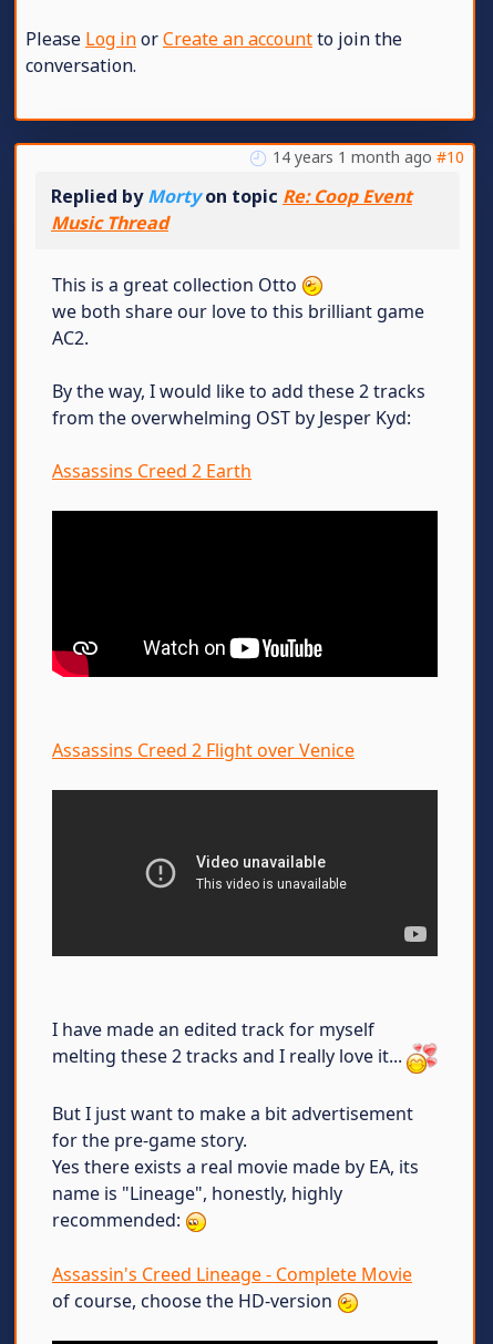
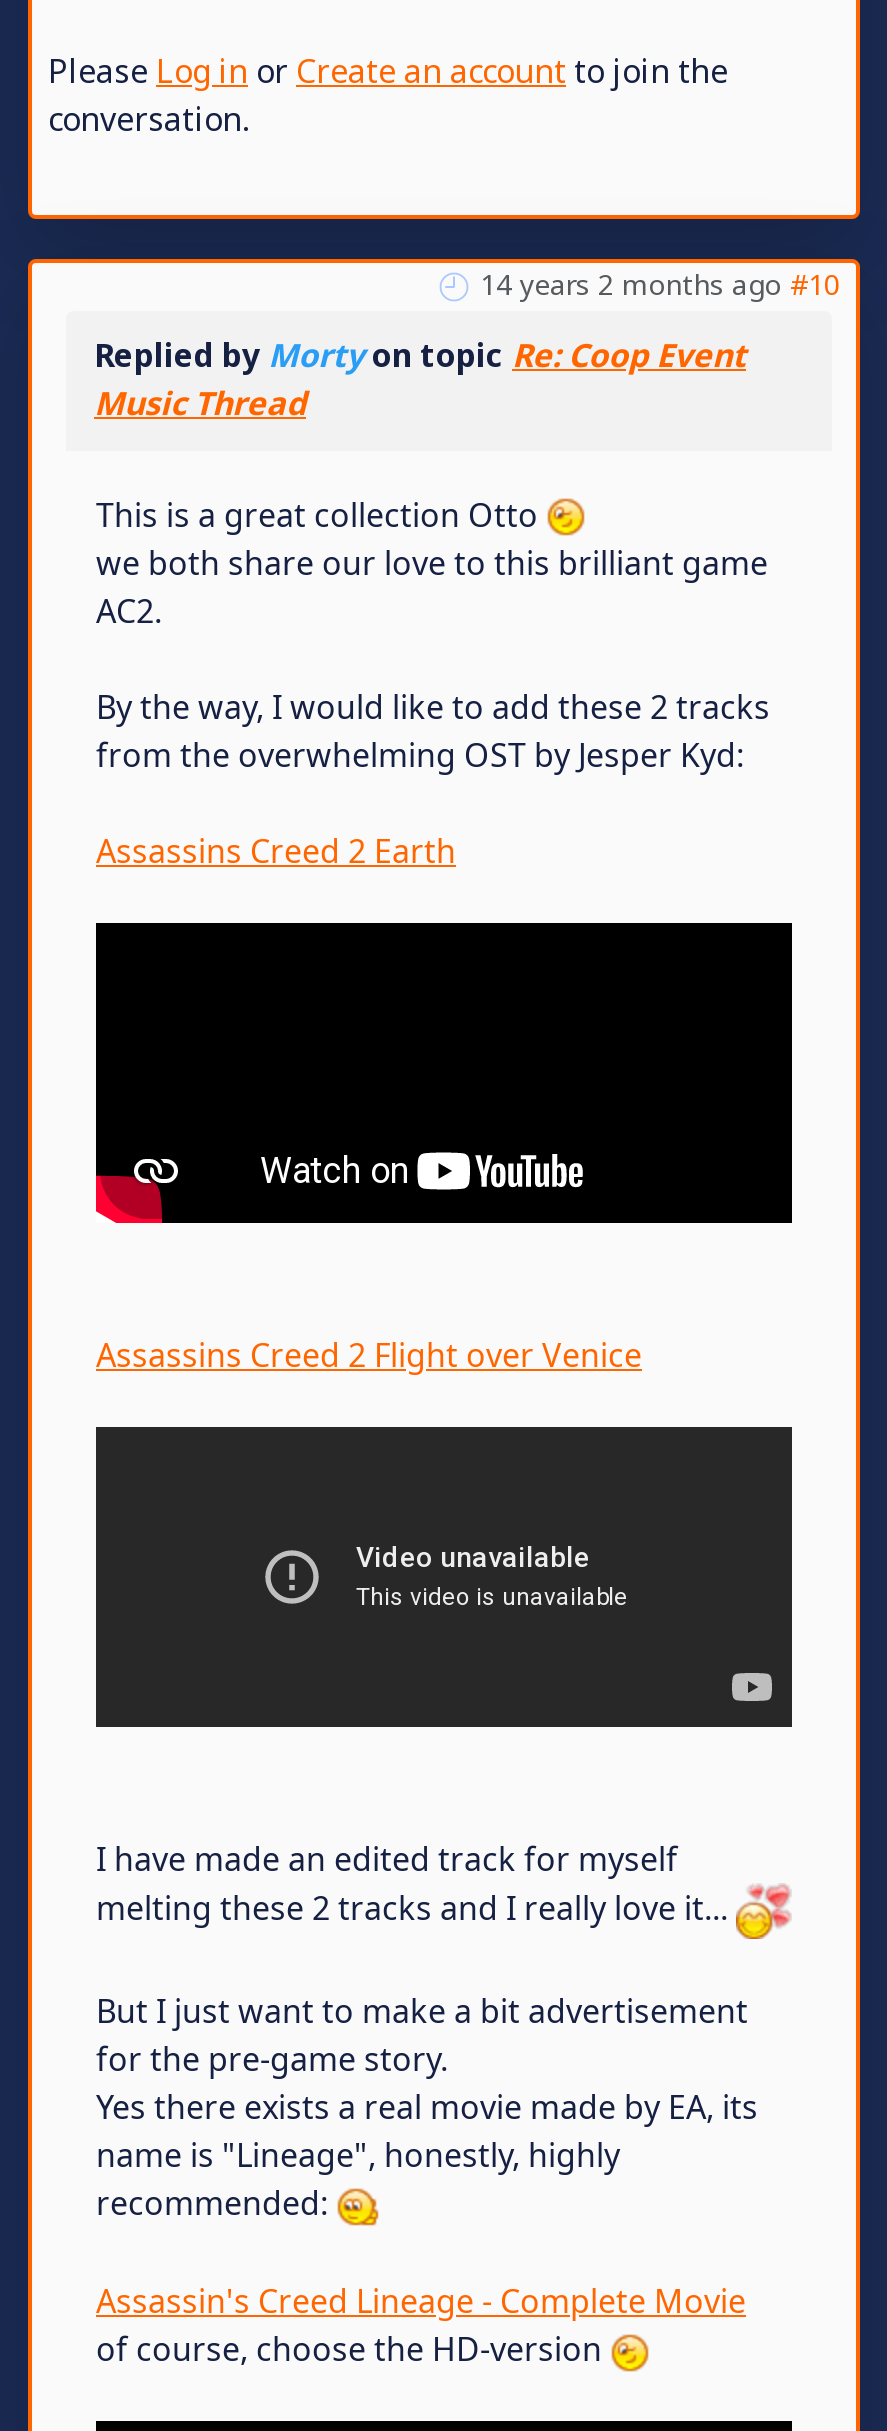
[273,146,464,167] 14 years 1 month ago #10 -> [480,264,840,302] 14 years 2 months ago #10

